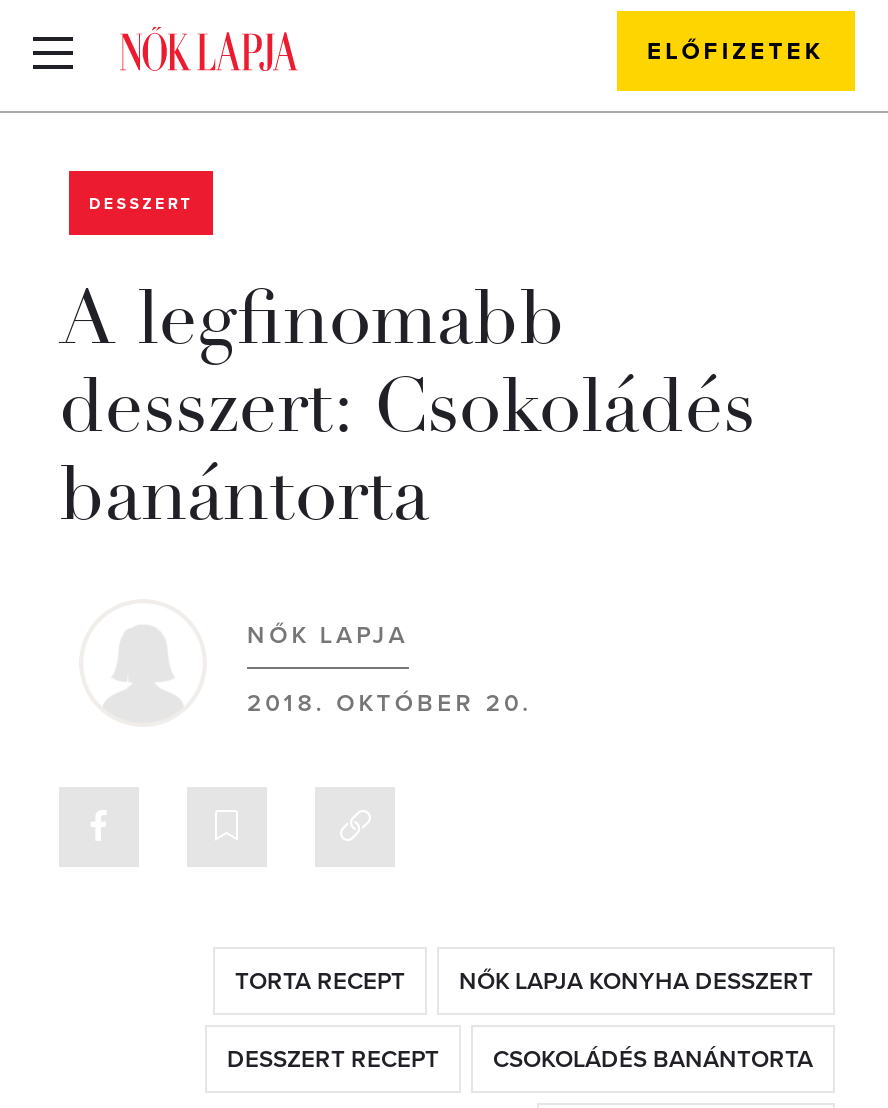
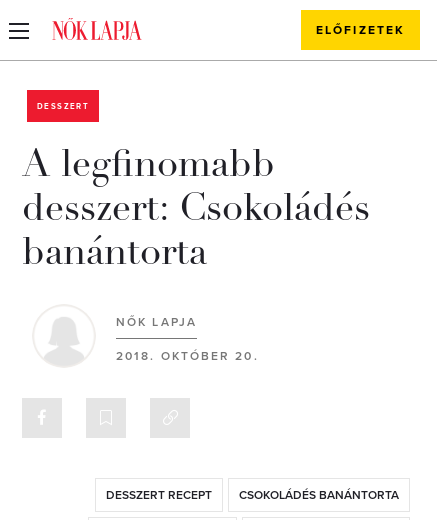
[235,967,813,995] TORTA RECEPT | NŐK LAPJA KONYHA DESSZERT -> none

